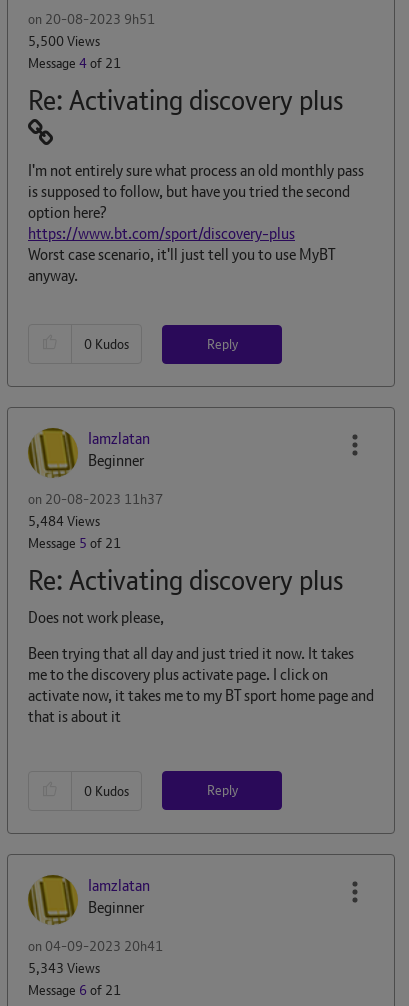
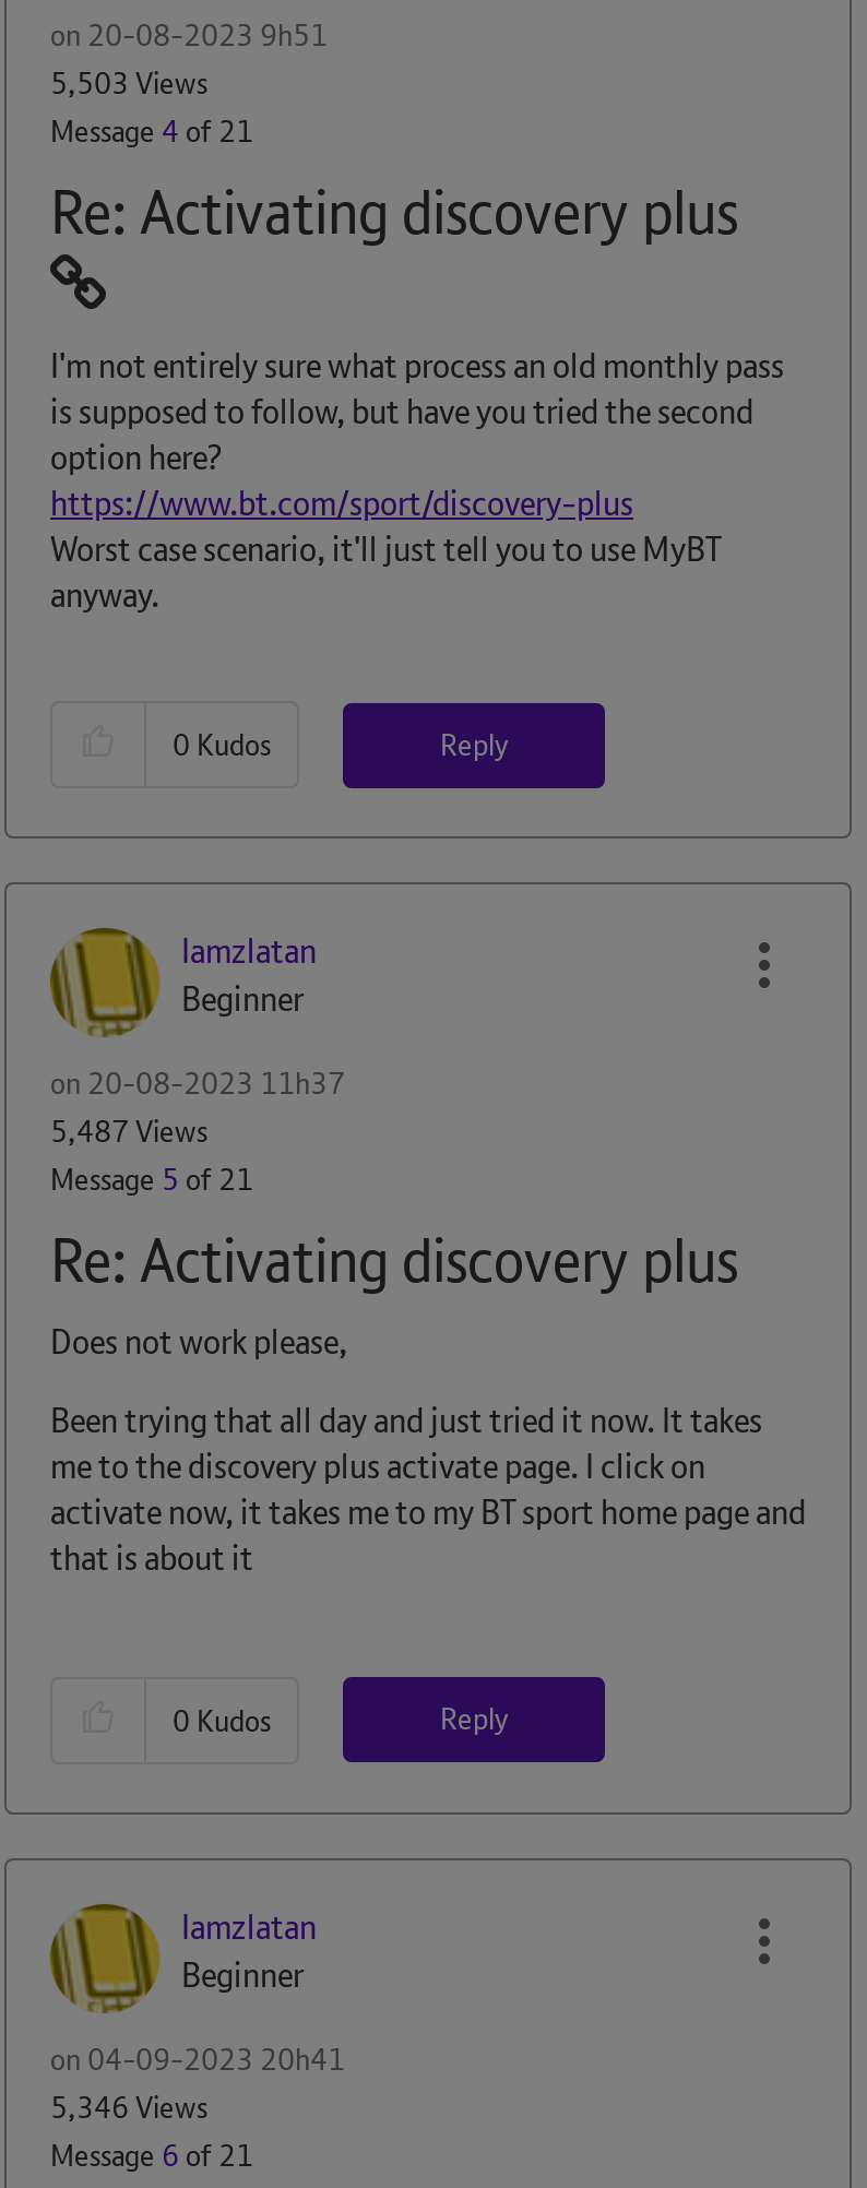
[28,31,100,49] 5,500 Views -> [50,62,207,102] 5,503 Views
[28,512,100,530] 5,484 Views -> [50,1111,207,1151] 5,487 Views
[28,958,100,976] 5,343 Views -> [50,2086,207,2126] 5,346 Views

